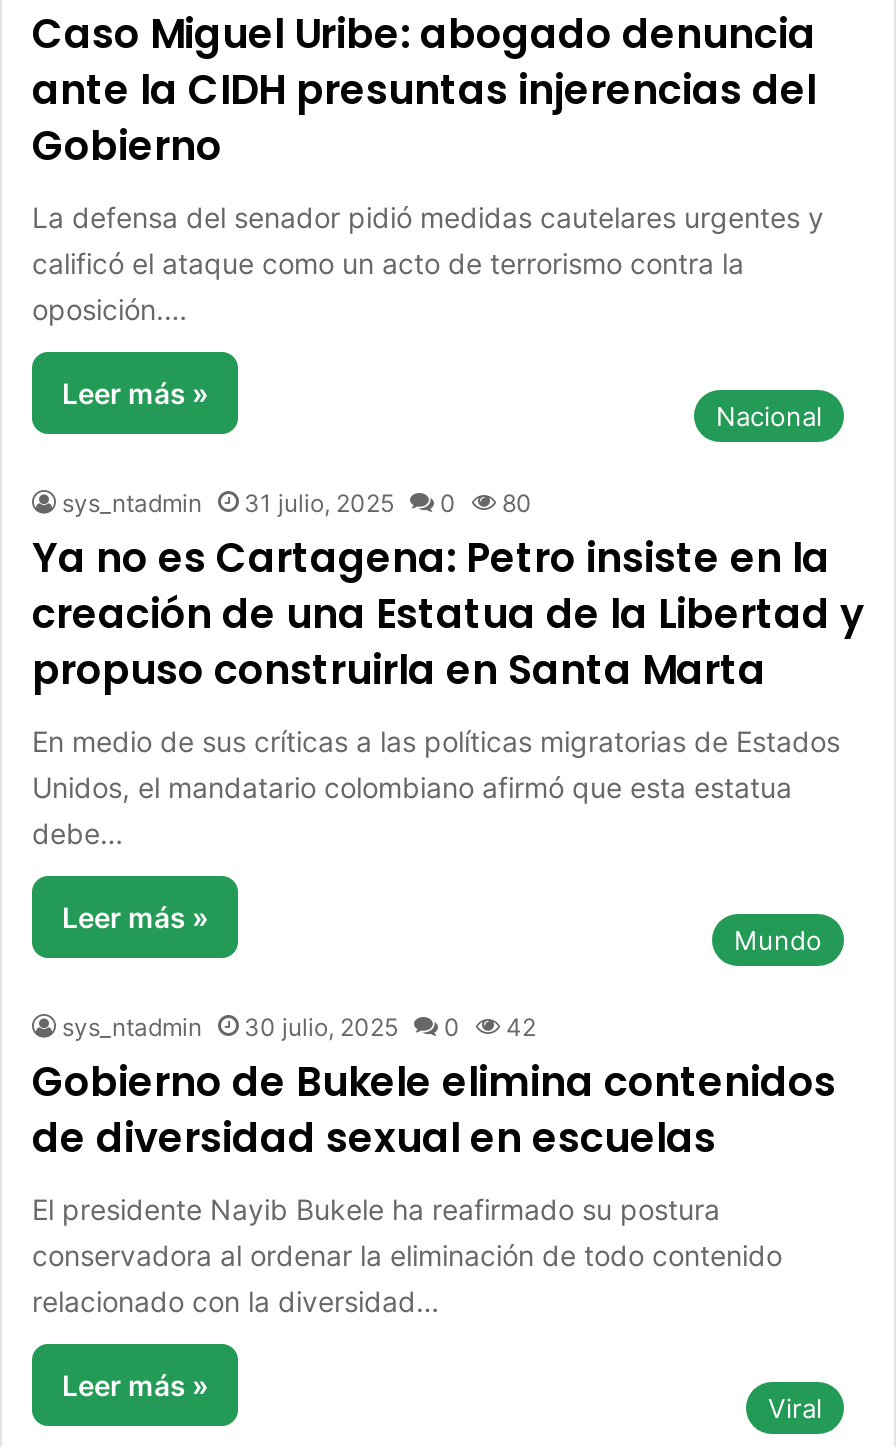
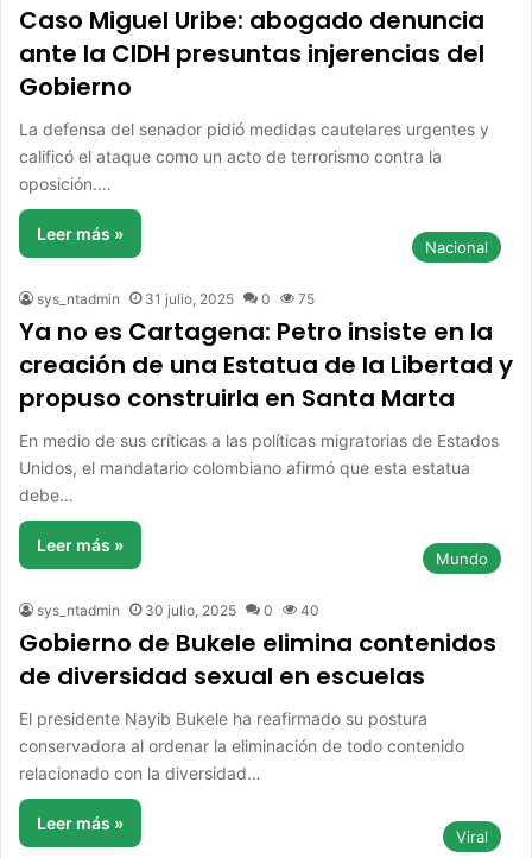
[62,488,532,518] sys_ntadmin 31 julio, 2025 0 80 -> [37,290,315,308] sys_ntadmin 31 julio, 2025 0 75
[62,1012,536,1042] sys_ntadmin 30 julio, 2025 0 42 -> [37,601,319,619] sys_ntadmin 30 julio, 2025 0 40

